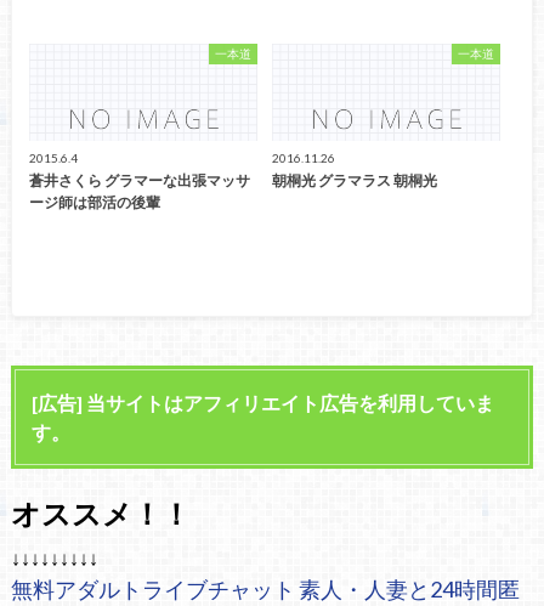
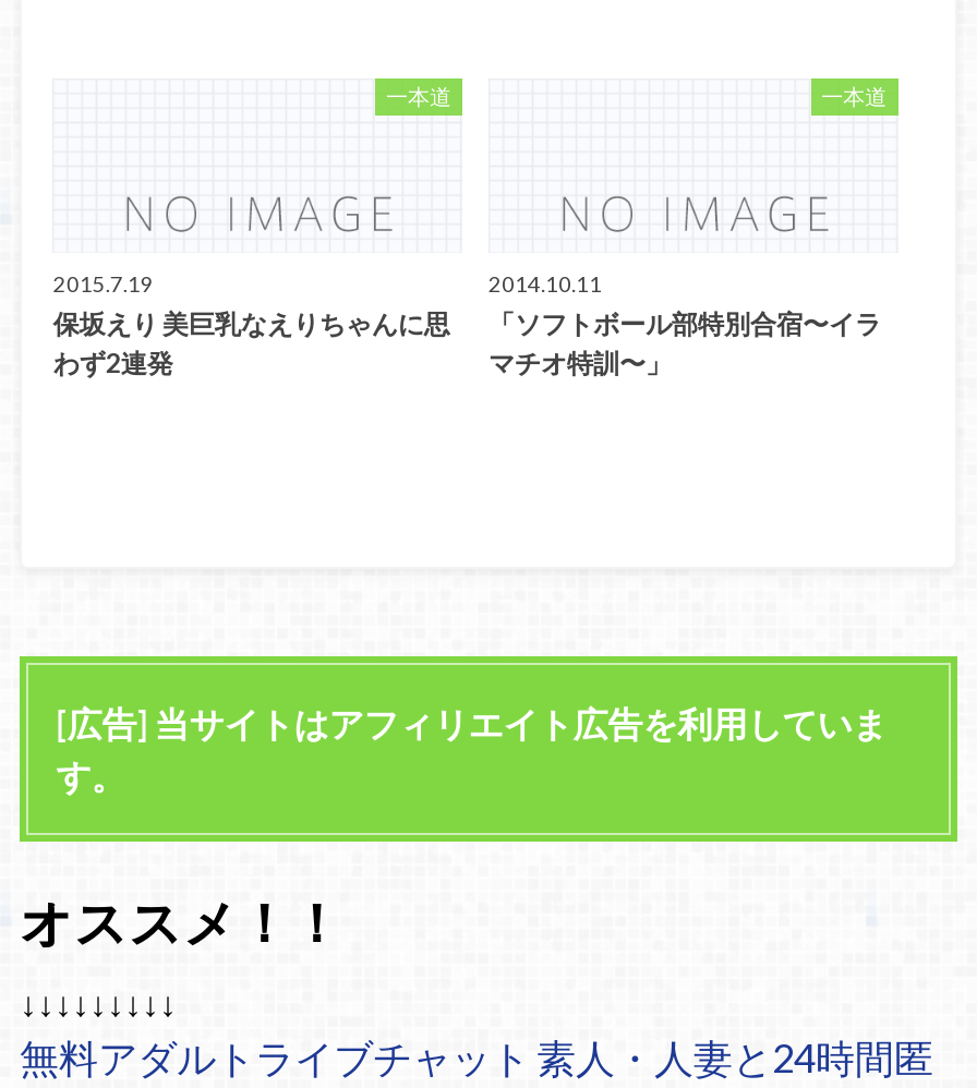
[30,150,251,211] 2015.6.4 | 蒼井さくら グラマーな出張マッサ | ージ師は部活の後輩 -> [53,270,450,379] 2015.7.19 | 保坂えり 美巨乳なえりちゃんに思 | わず2連発
[272,150,437,189] 2016.11.26 | 朝桐光 グラマラス 朝桐光 -> [489,270,881,379] 2014.10.11 | 「ソフトボール部特別合宿〜イラ | マチオ特訓〜」

